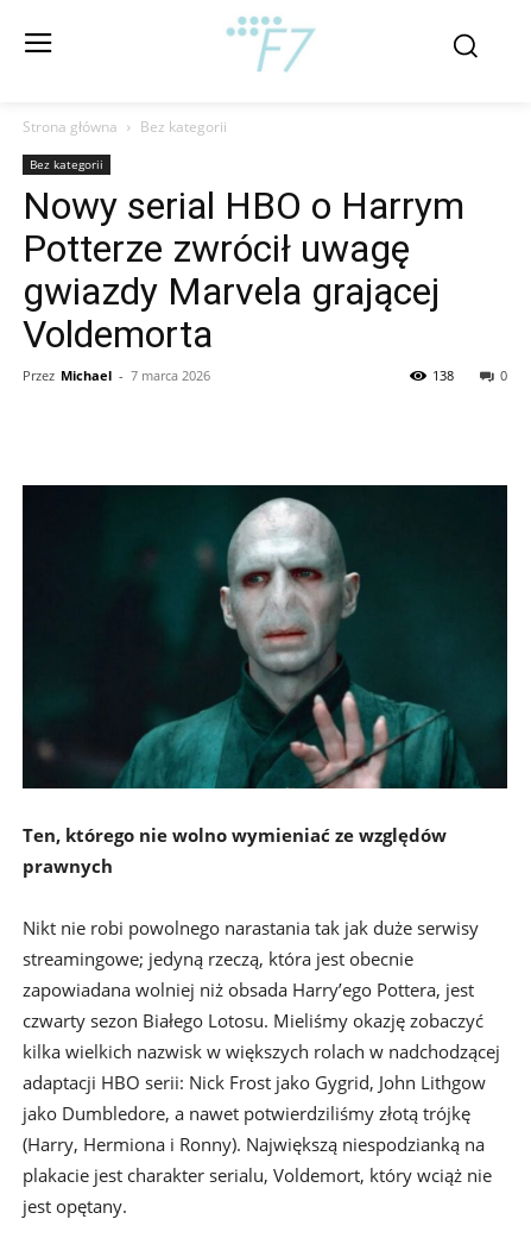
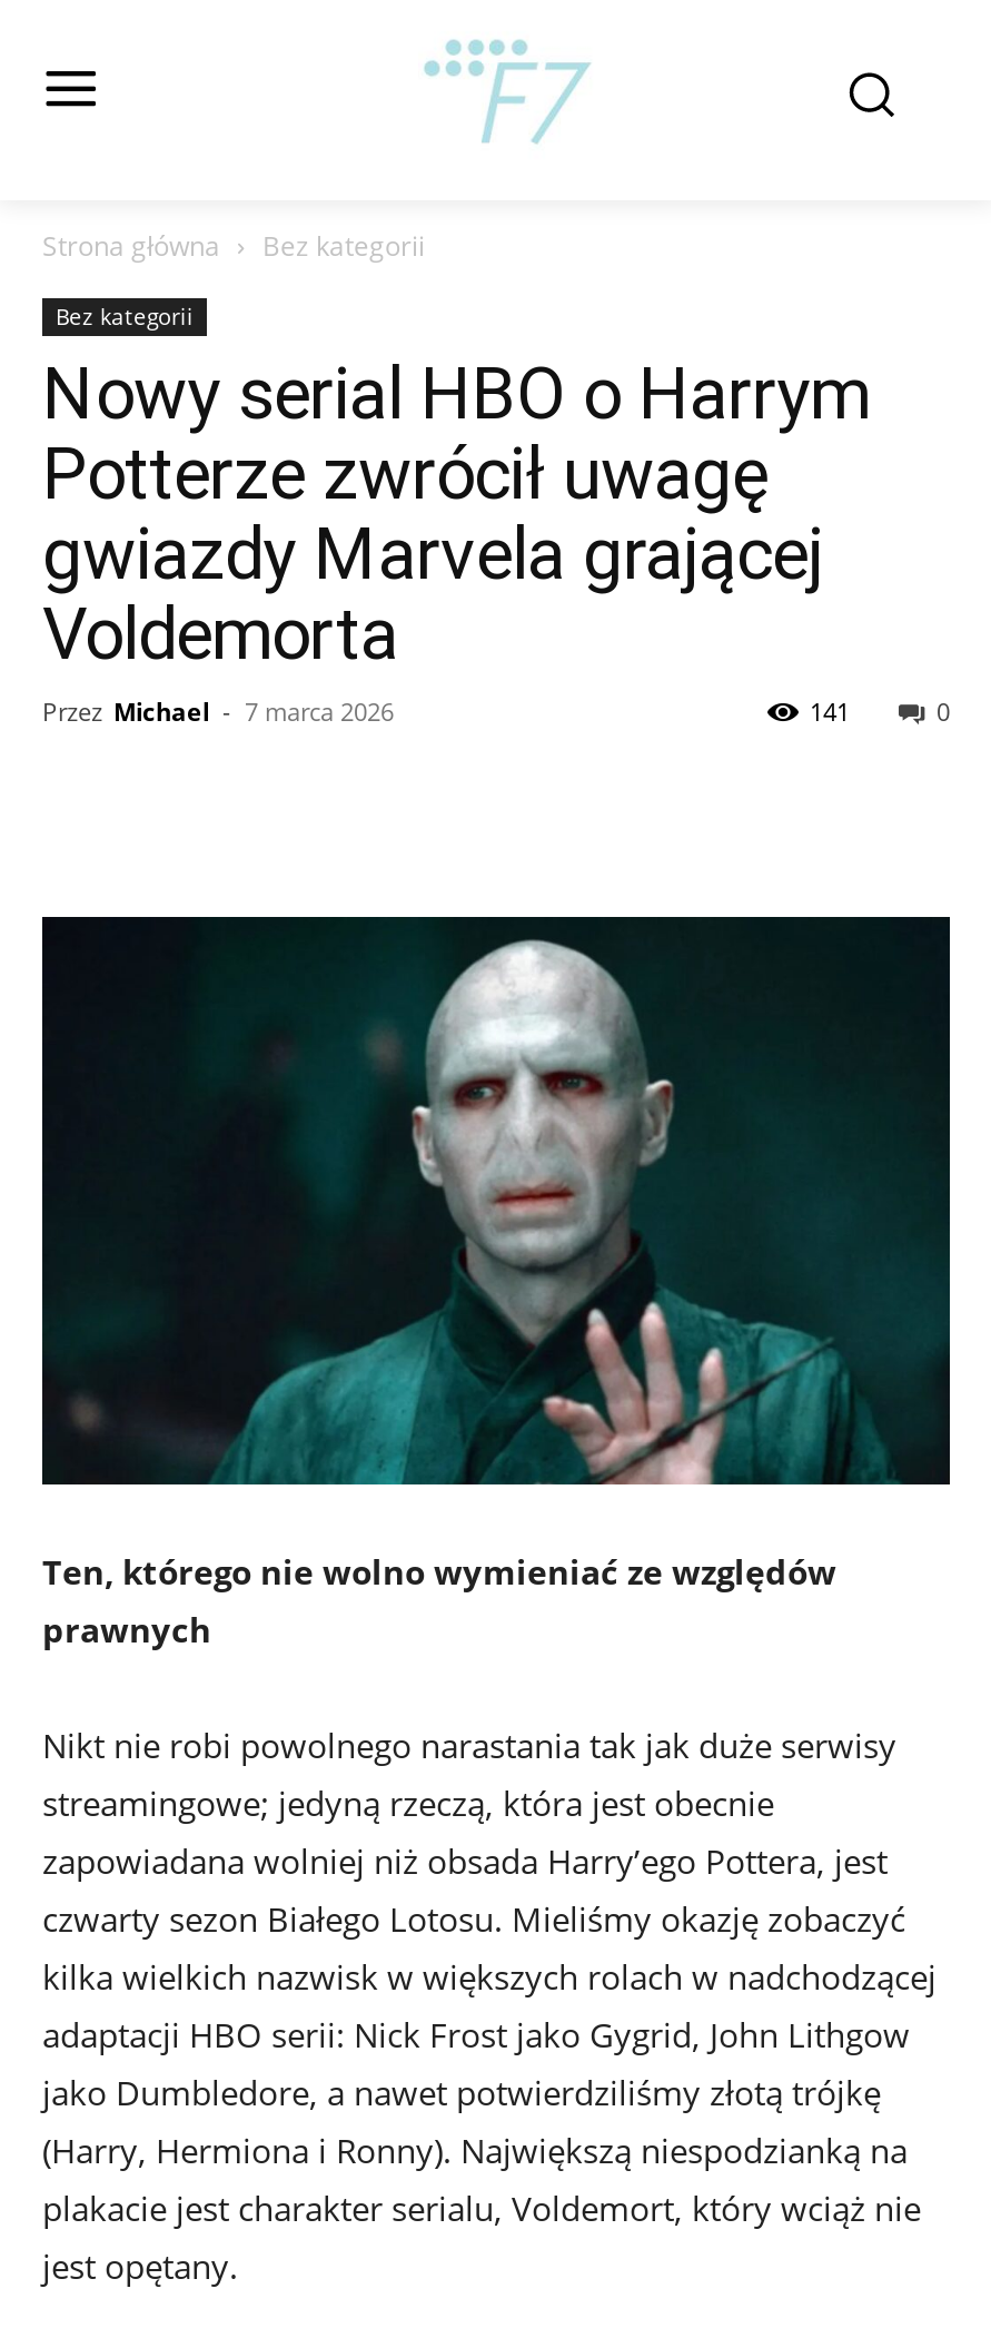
[432,366,454,384] 138 -> [810,694,850,728] 141

